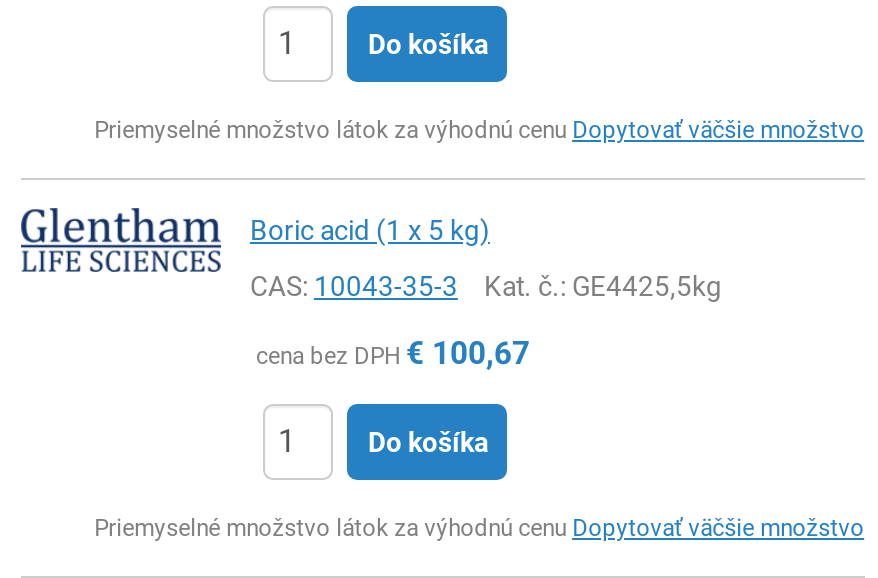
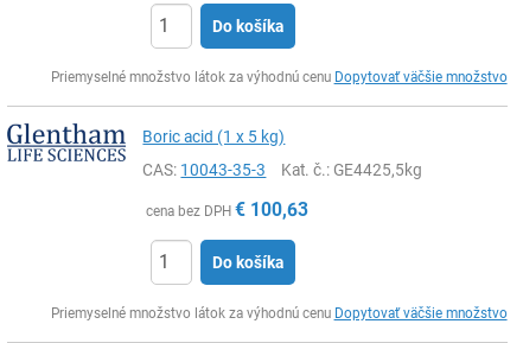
[256,333,530,371] cena bez DPH €100,67 -> [146,198,309,220] cena bez DPH €100,63

